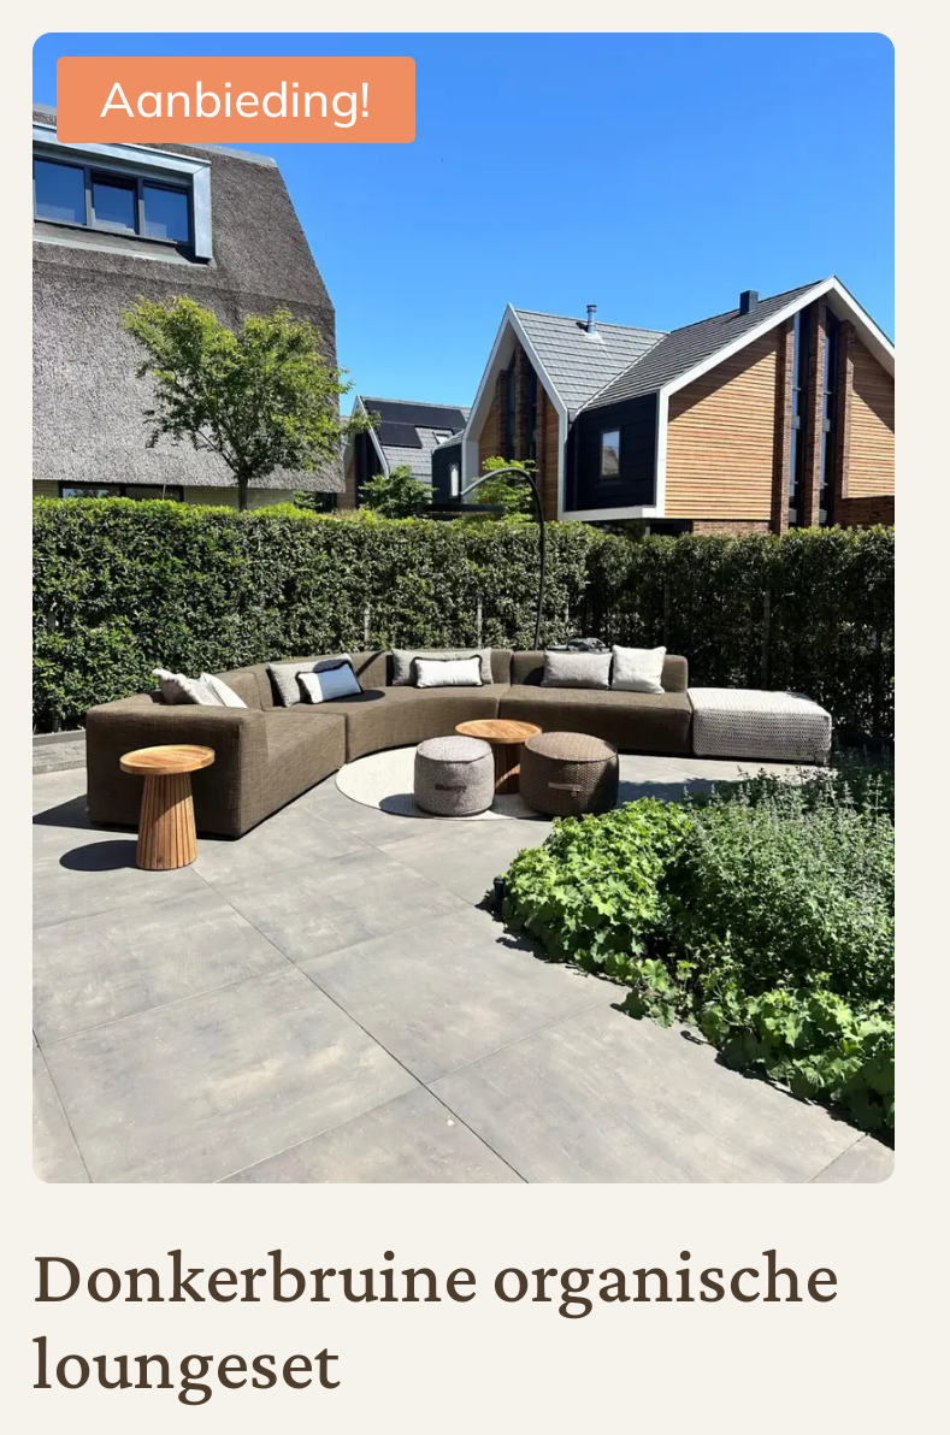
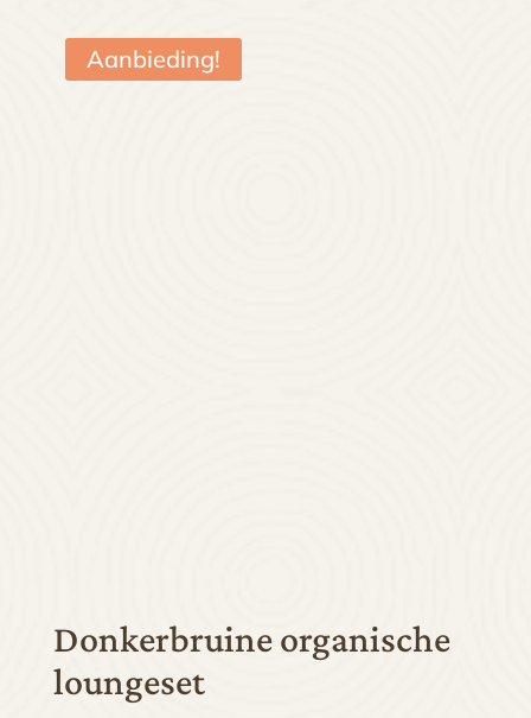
[30,30,897,1183] [image] -> none

